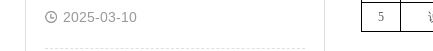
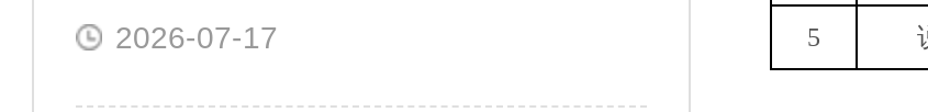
[63,9,137,25] 2025-03-10 -> [115,20,278,55] 2026-07-17

